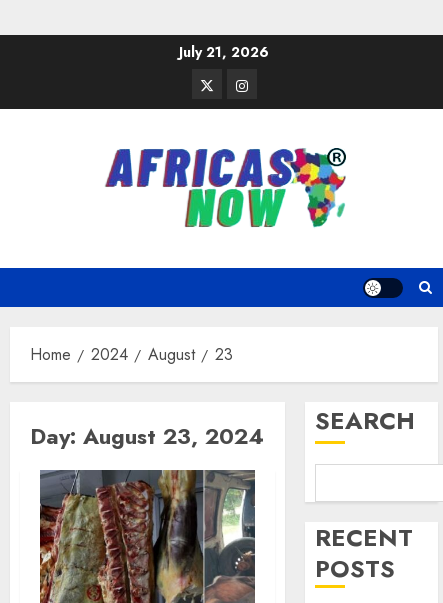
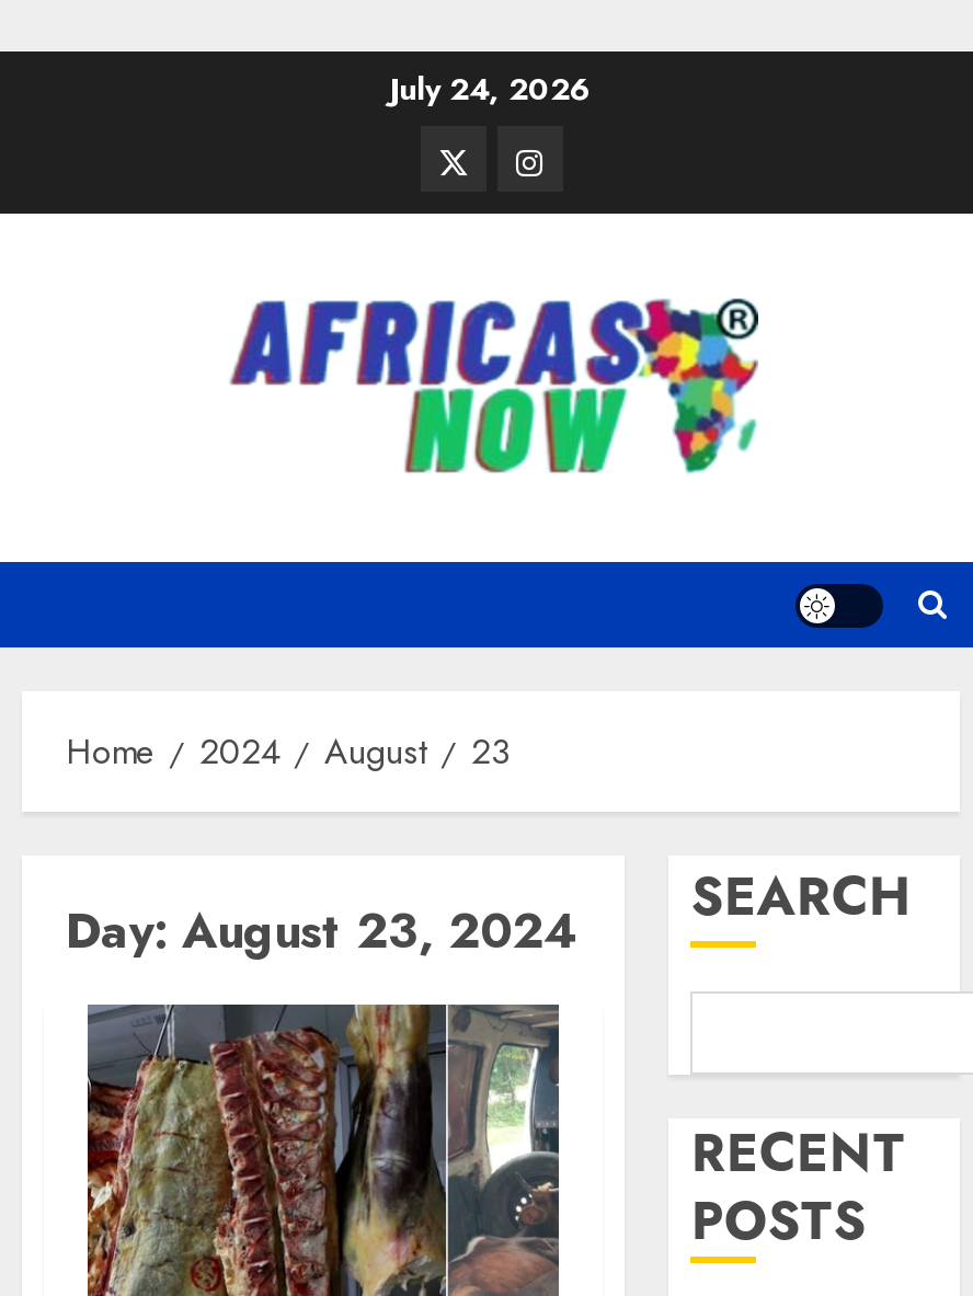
[179,42,269,62] July 21, 2026 -> [390,67,592,111] July 24, 2026

